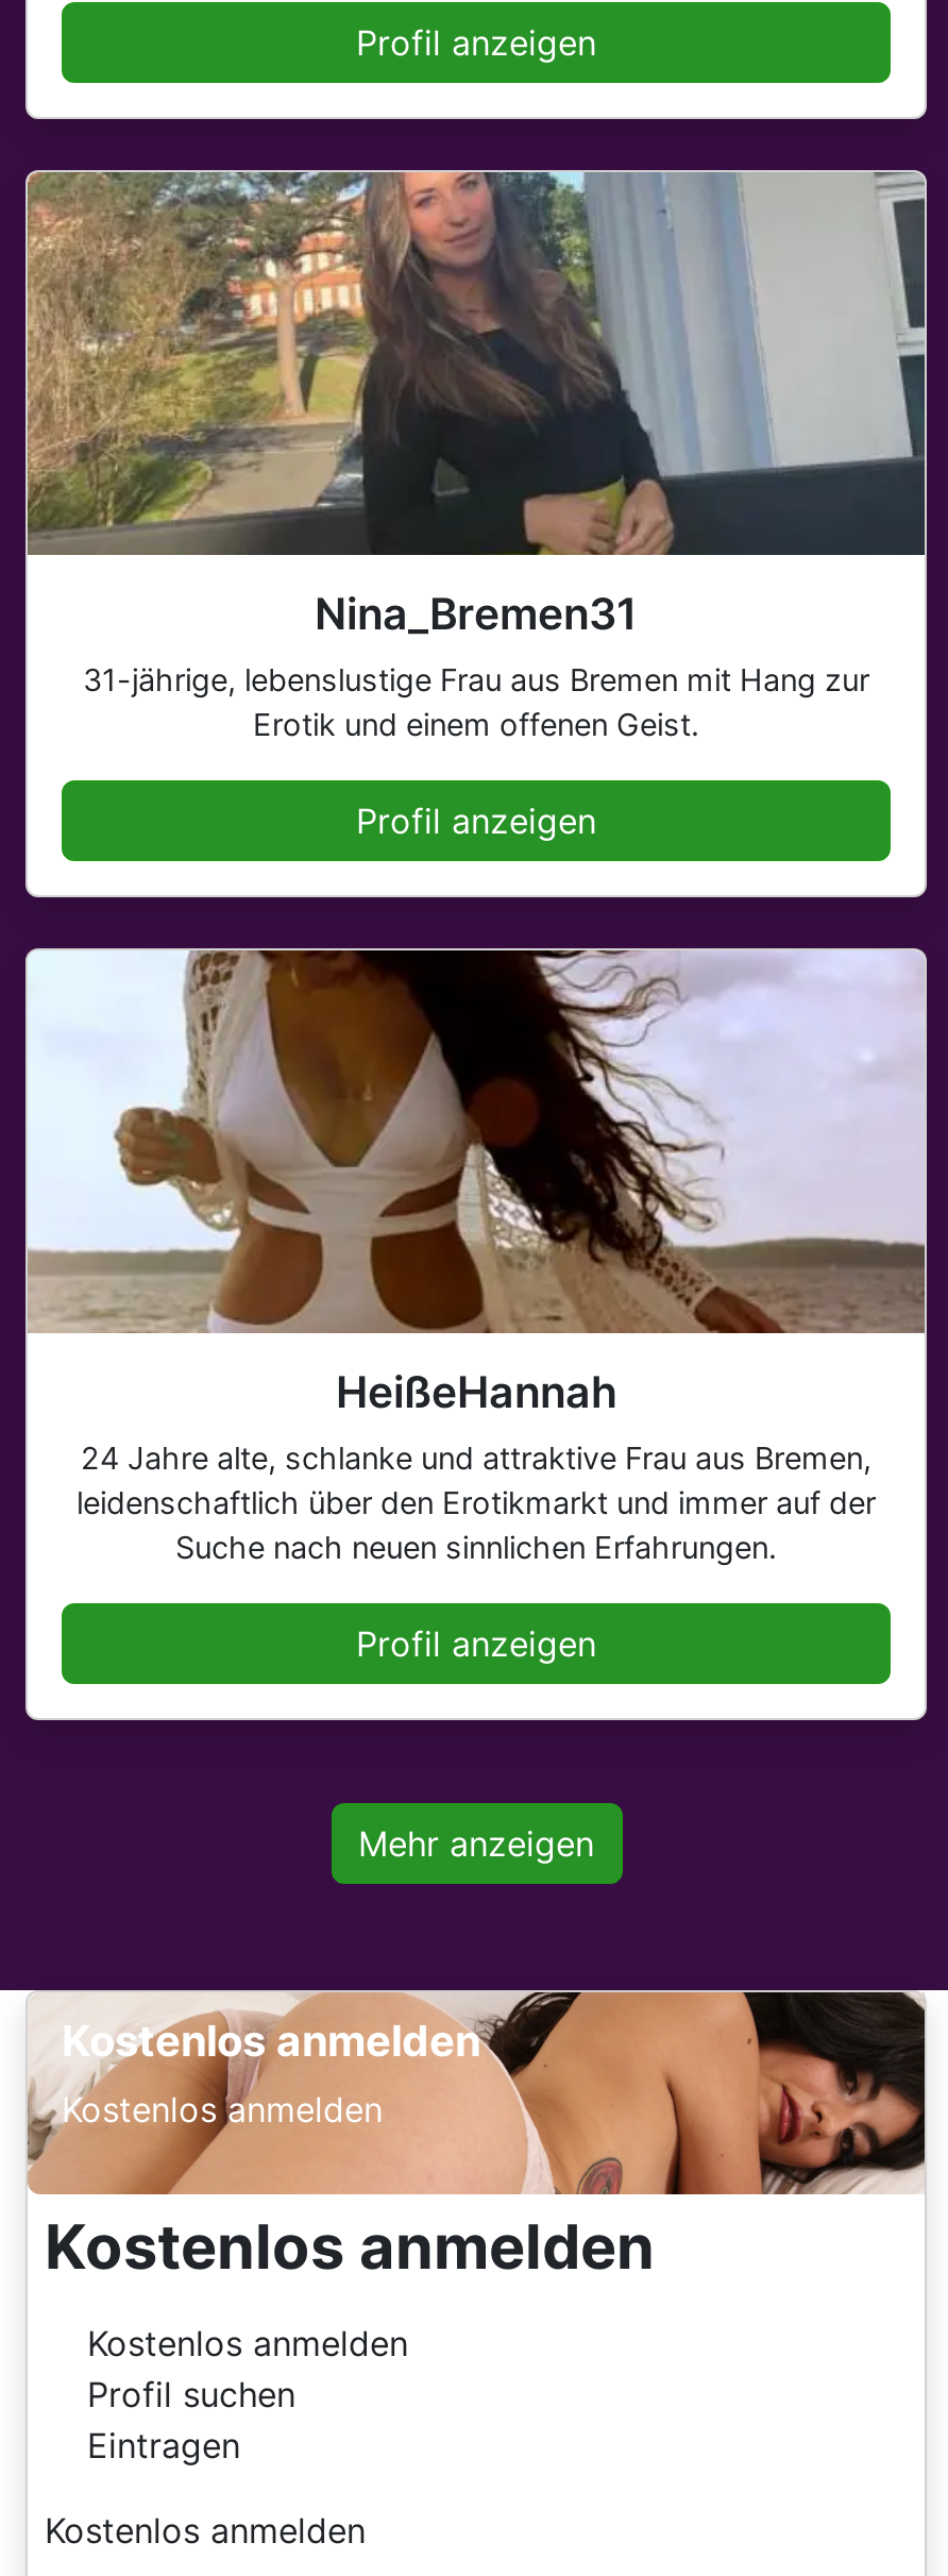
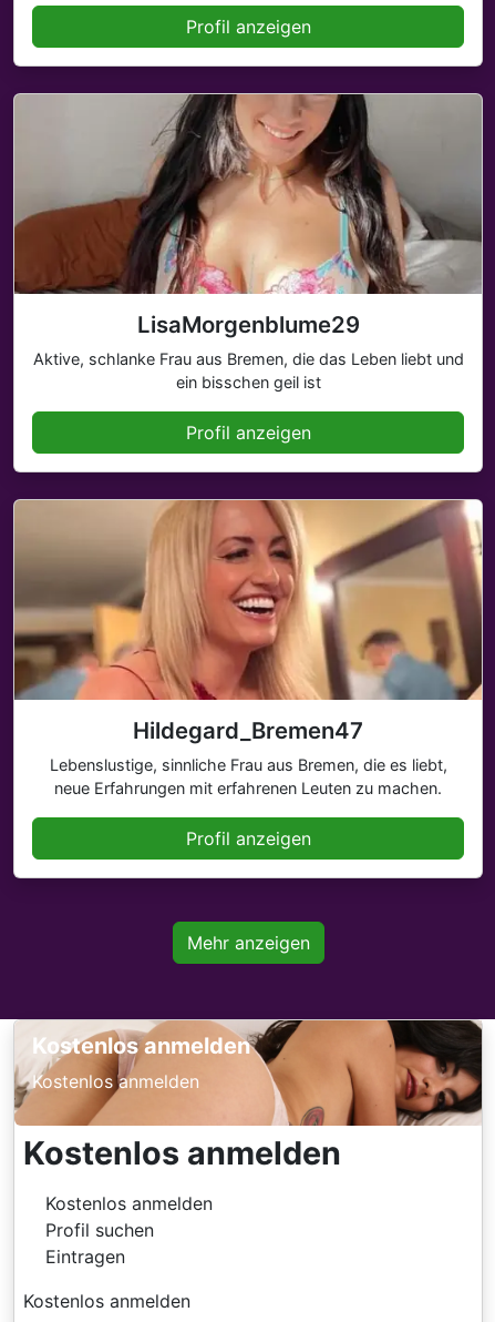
[28,170,927,742] [image] | Nina_Bremen31 | 31-jährige, lebenslustige Frau aus Bremen mit Hang zur | Erotik und einem offenen Geist. -> [14,93,483,391] [image] | LisaMorgenblume29 | Aktive, schlanke Frau aus Bremen, die das Leben liebt und | ein bisschen geil ist
[26,948,927,1565] [image] | HeißeHannah | 24 Jahre alte, schlanke und attraktive Frau aus Bremen, | leidenschaftlich über den Erotikmarkt und immer auf der | Suche nach neuen sinnlichen Erfahrungen. -> [13,499,483,797] [image] | Hildegard_Bremen47 | Lebenslustige, sinnliche Frau aus Bremen, die es liebt, | neue Erfahrungen mit erfahrenen Leuten zu machen.

